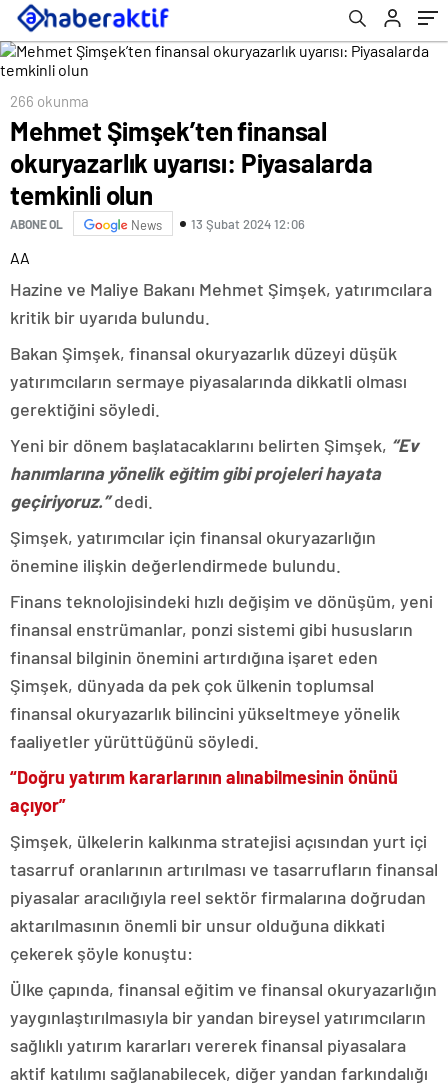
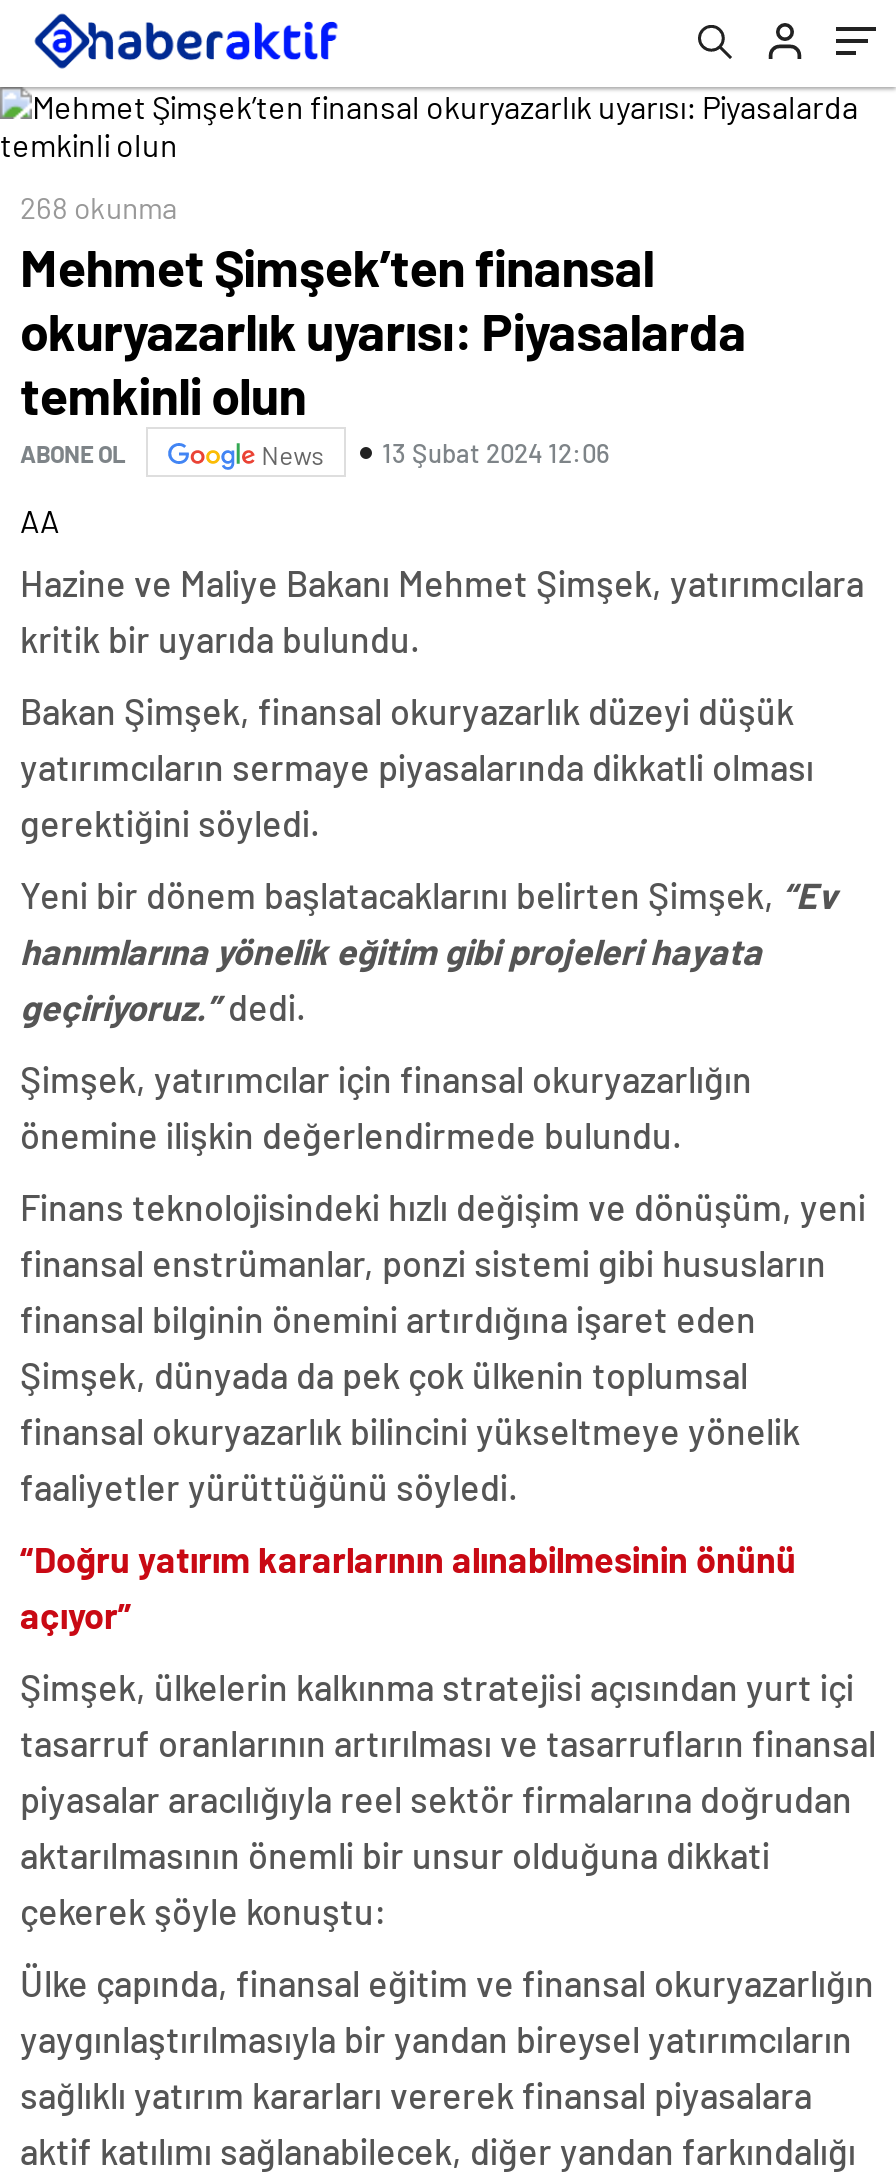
[10,92,89,110] 266 okunma -> [20,189,178,225] 268 okunma

